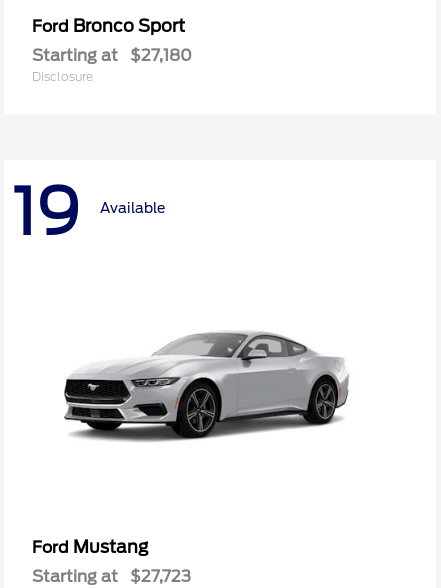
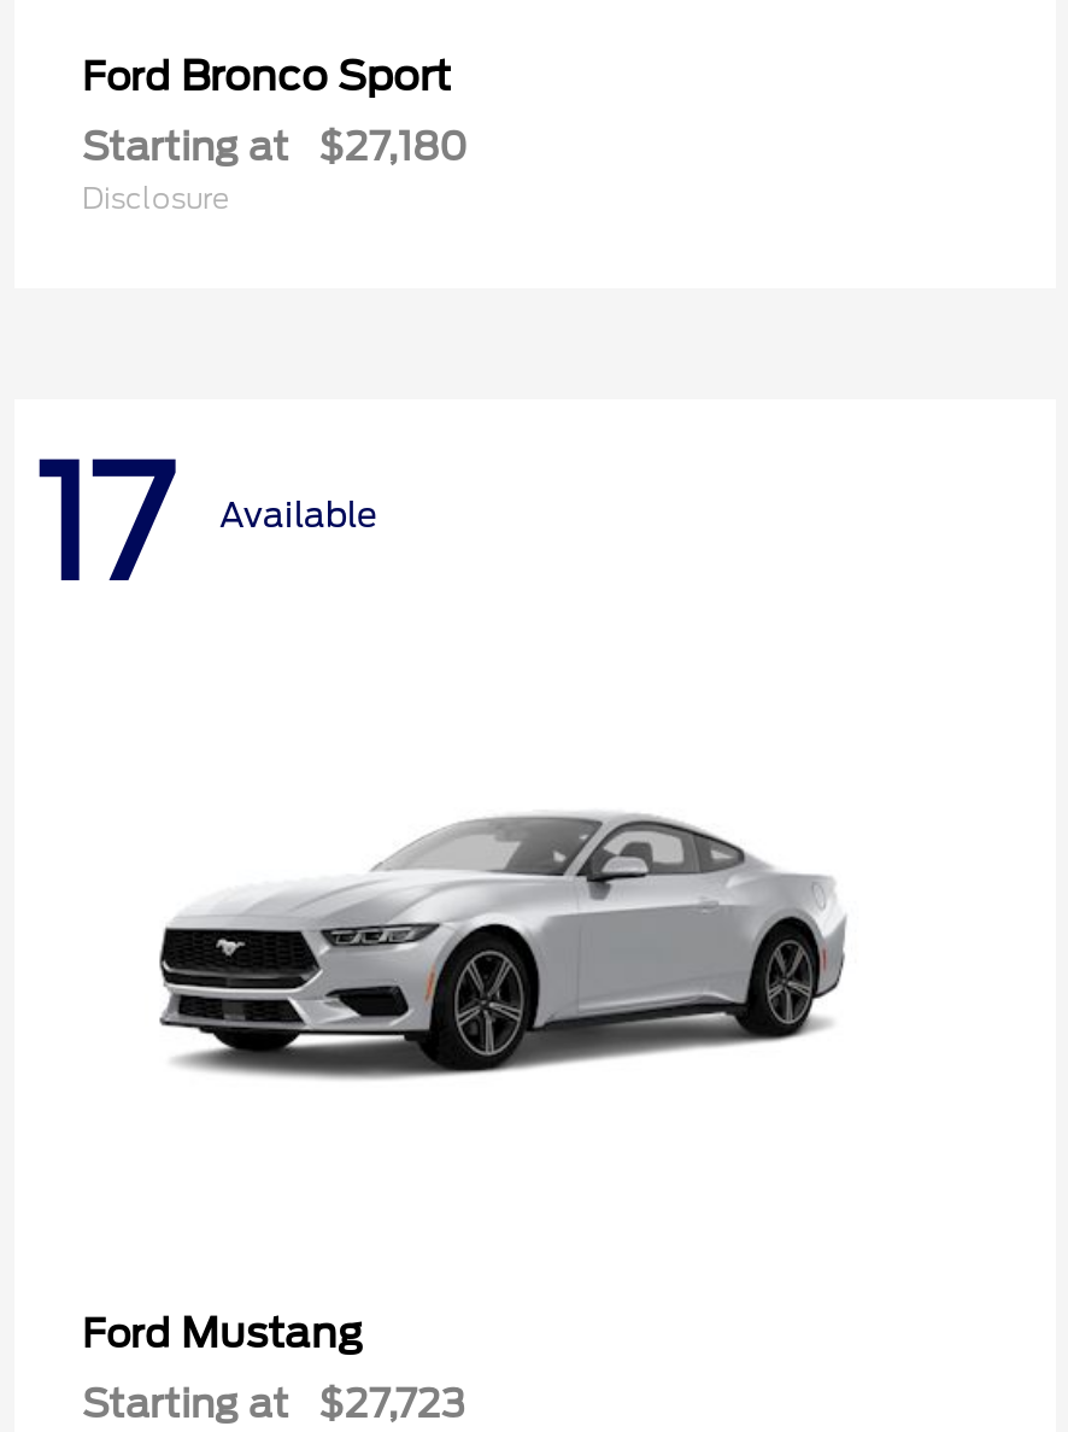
[12,174,165,250] 19 Available -> [34,434,376,618] 17 Available

